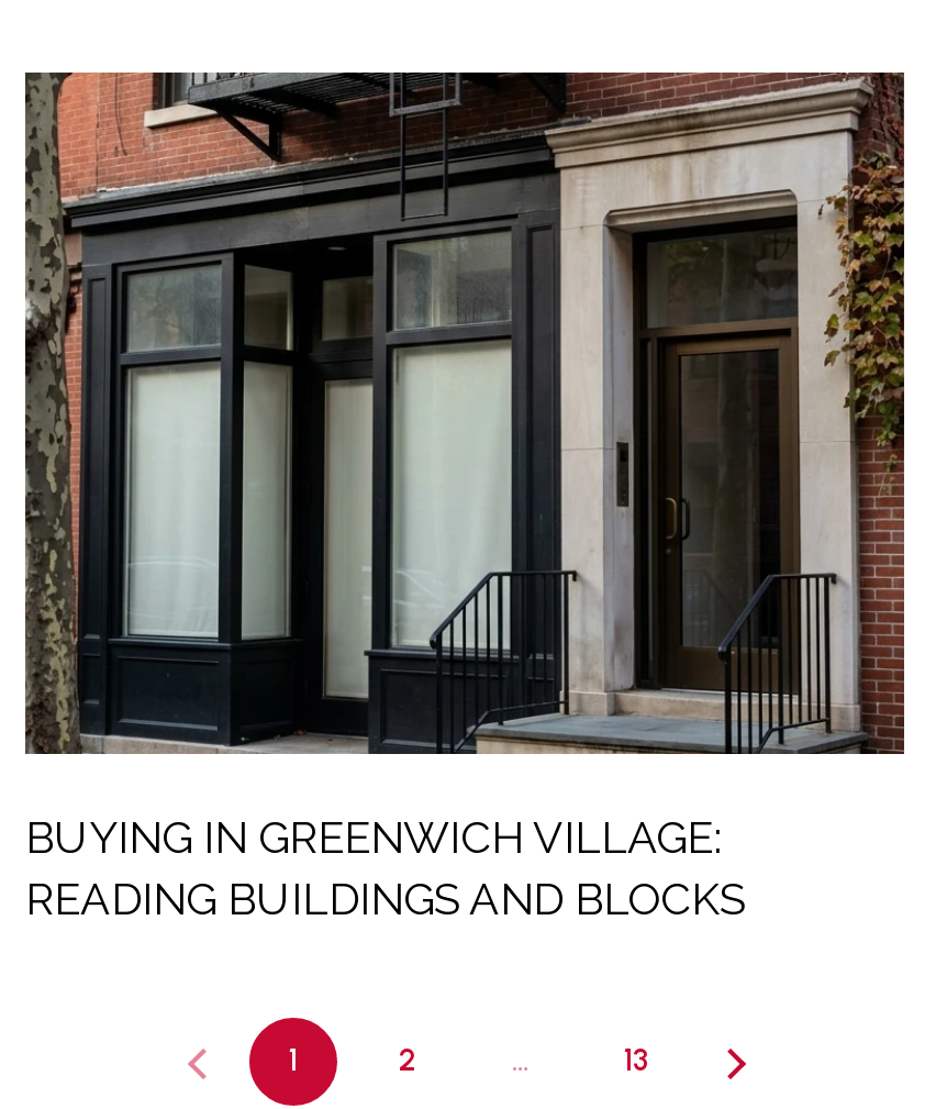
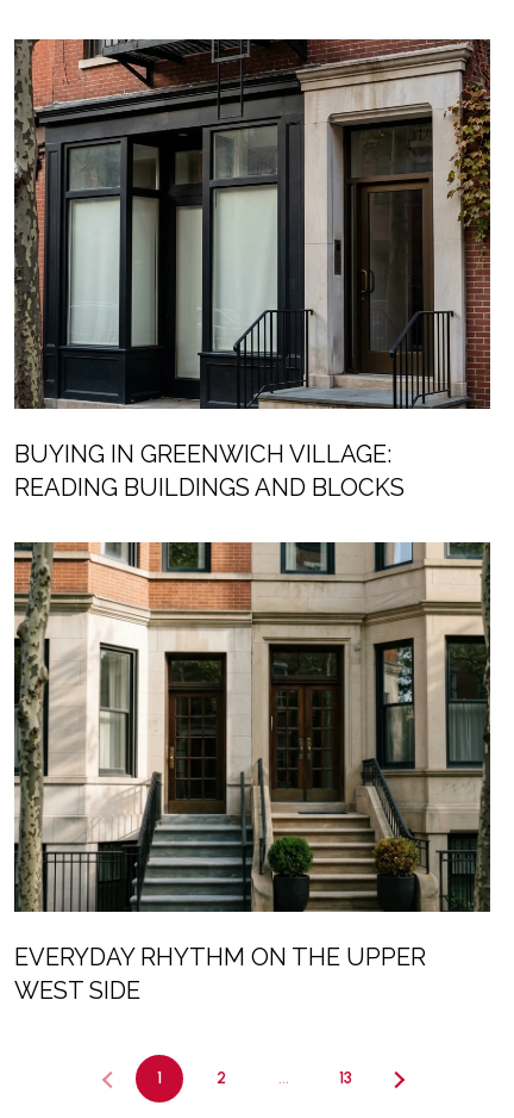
none -> [14,541,490,1005] [image] | EVERYDAY RHYTHM ON THE UPPER | WEST SIDE

